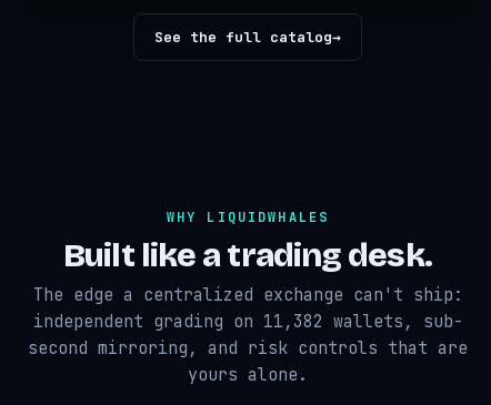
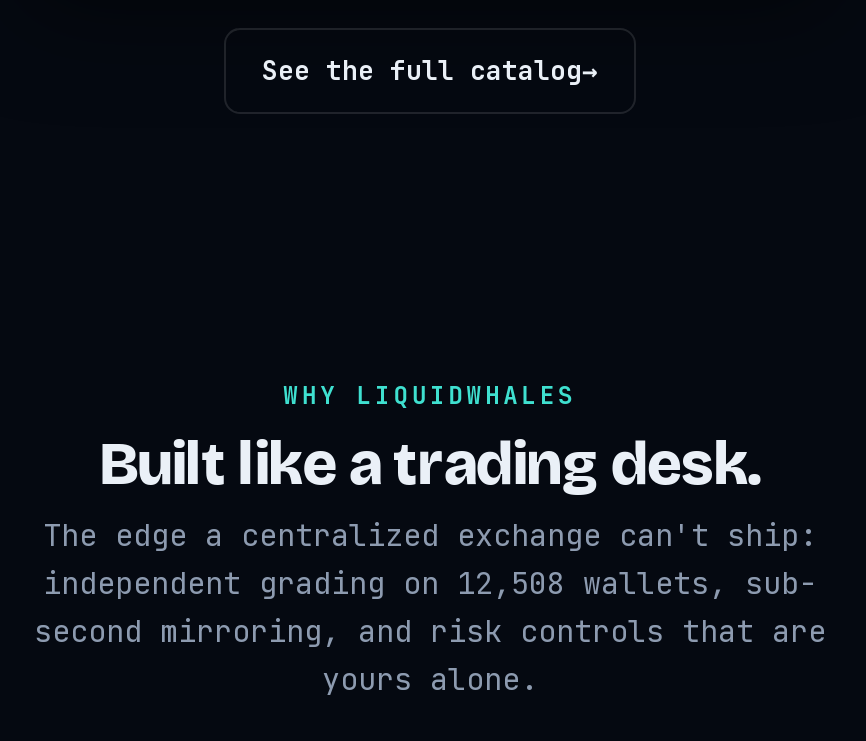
[33,311,463,333] independent grading on 11,382 wallets, sub- -> [43,564,817,604] independent grading on 12,508 wallets, sub-

